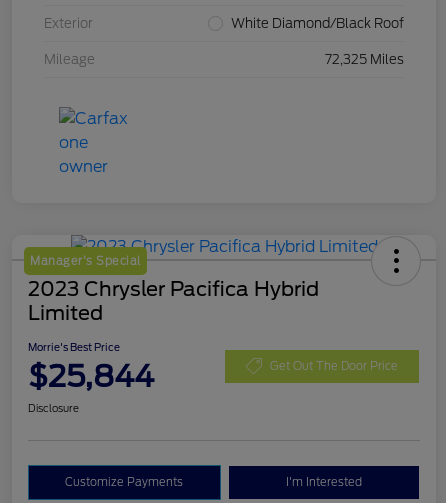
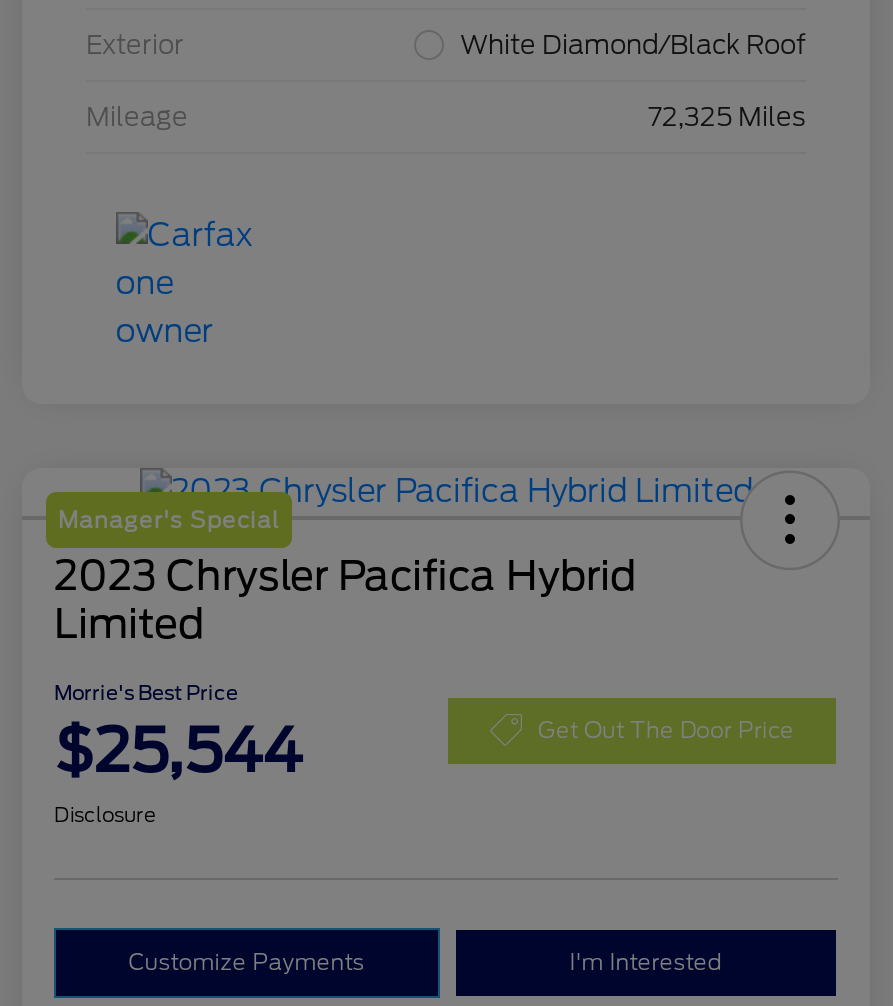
[28,358,154,394] $25,844 -> [54,714,302,786] $25,544

